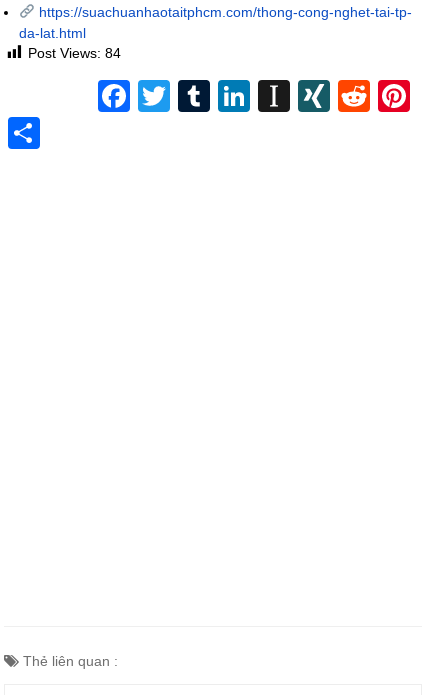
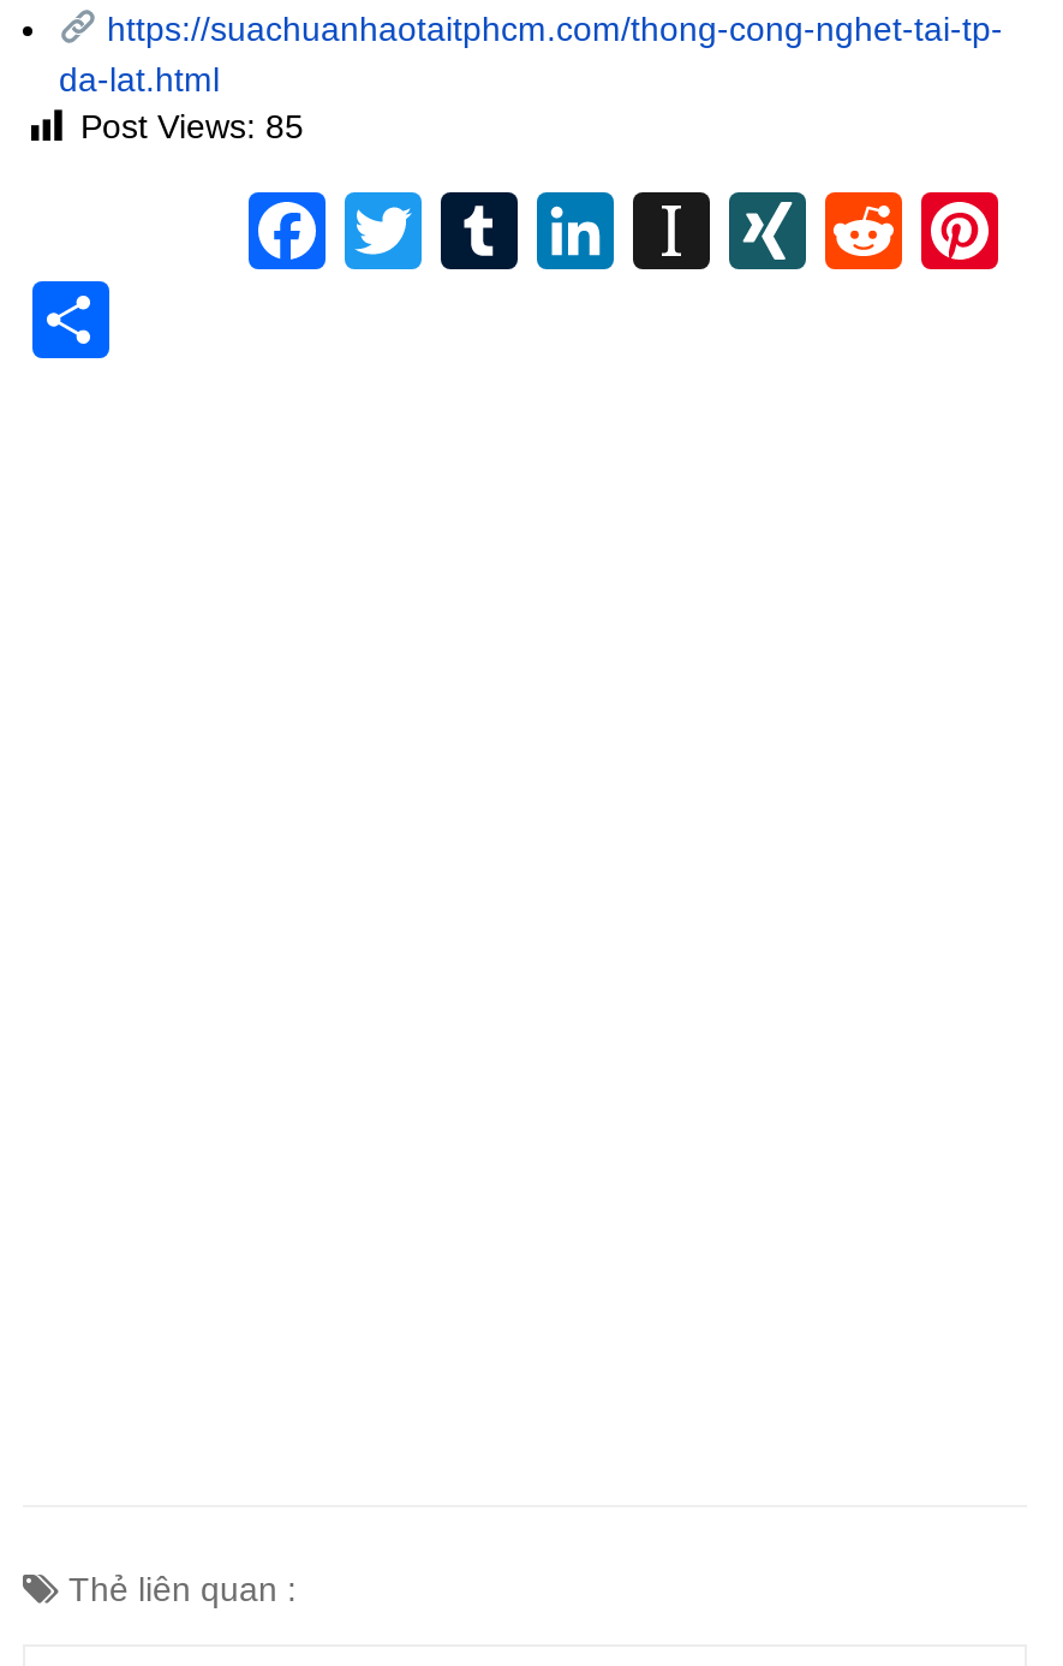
[28,45,121,61] Post Views: 84 -> [80,108,304,146] Post Views: 85

